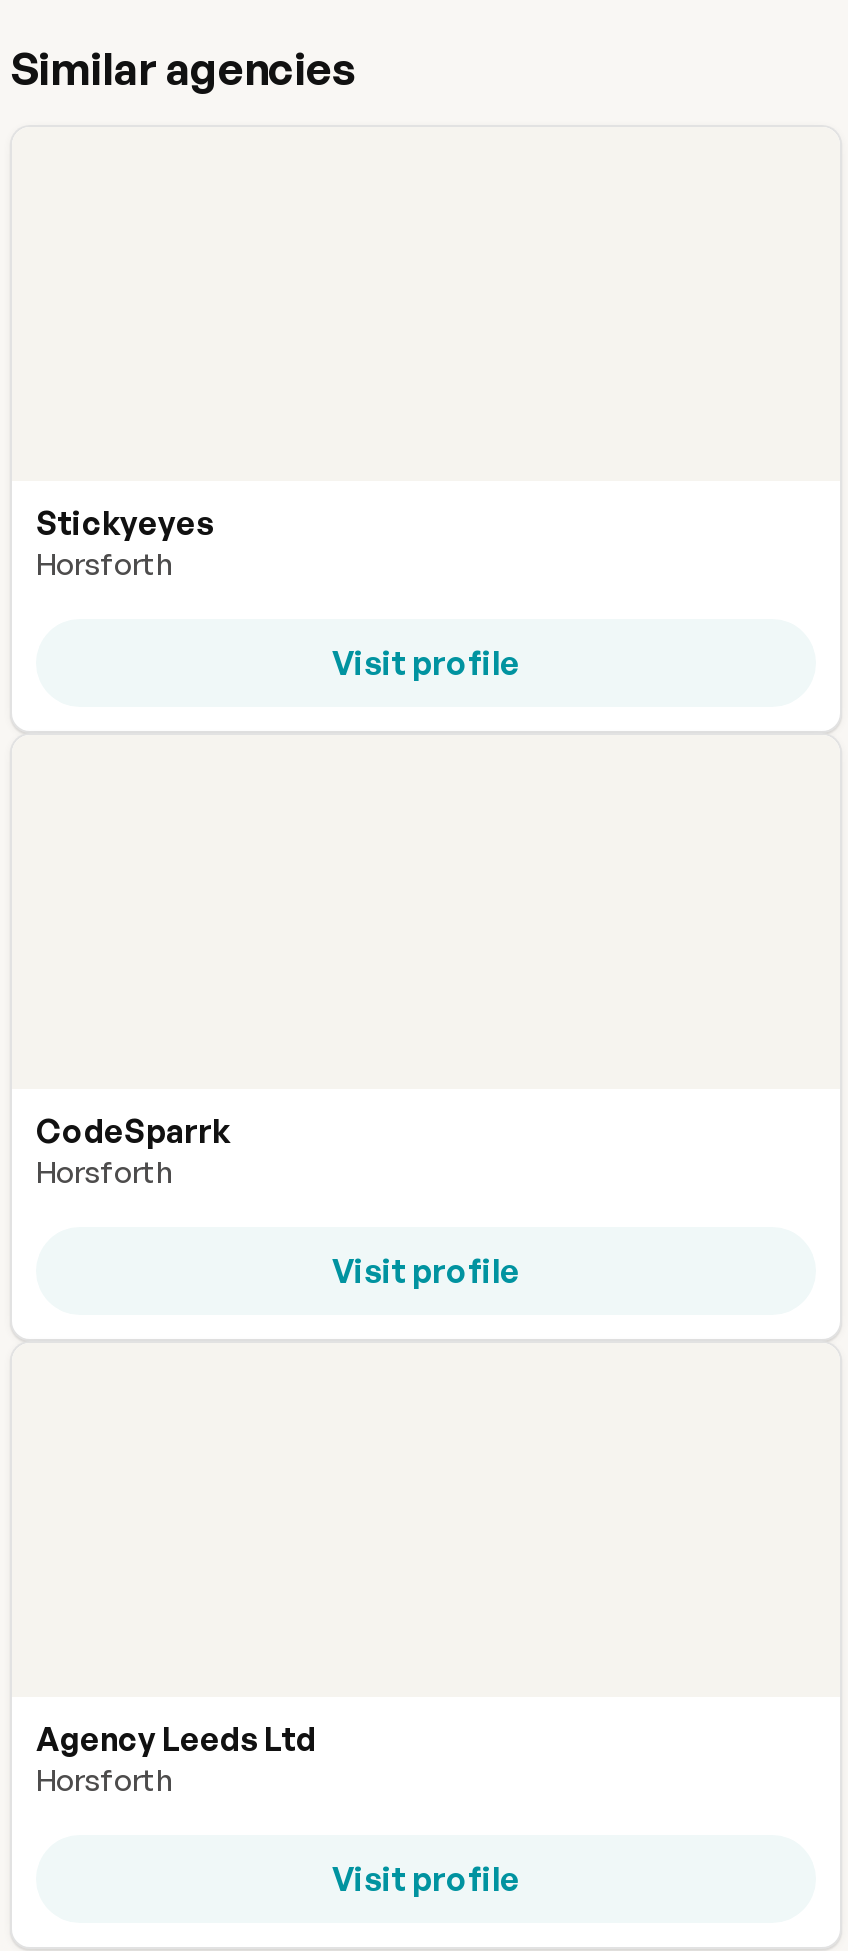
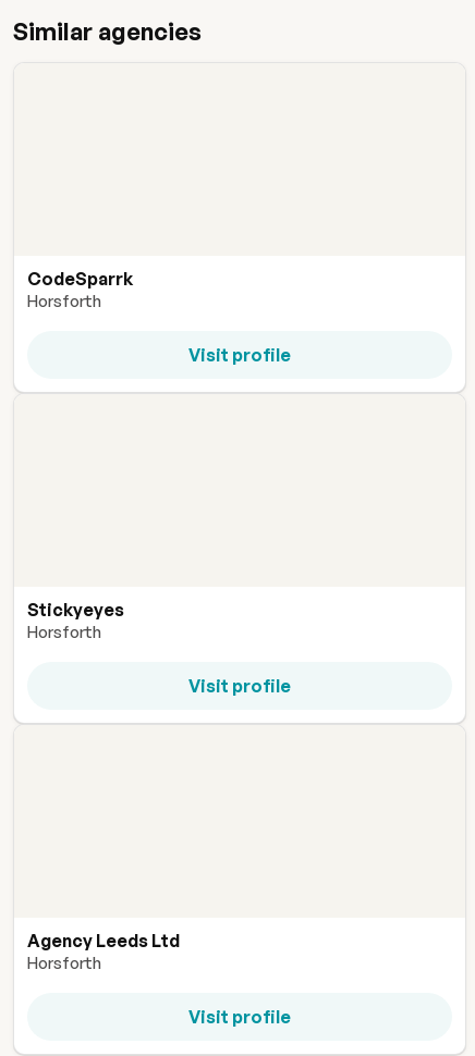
moved [36,502,214,542] -> [27,598,124,620]: Stickyeyes
moved [36,1110,230,1150] -> [27,267,133,289]: CodeSparrk

